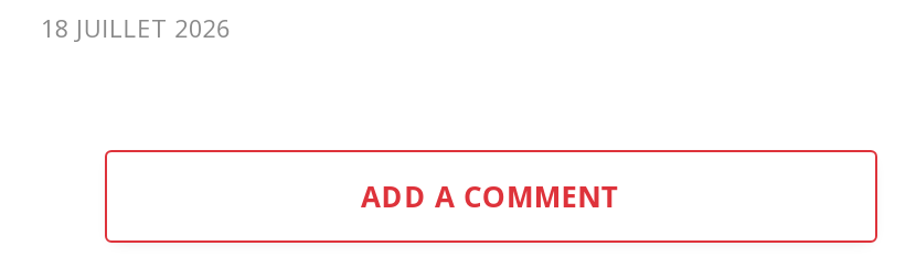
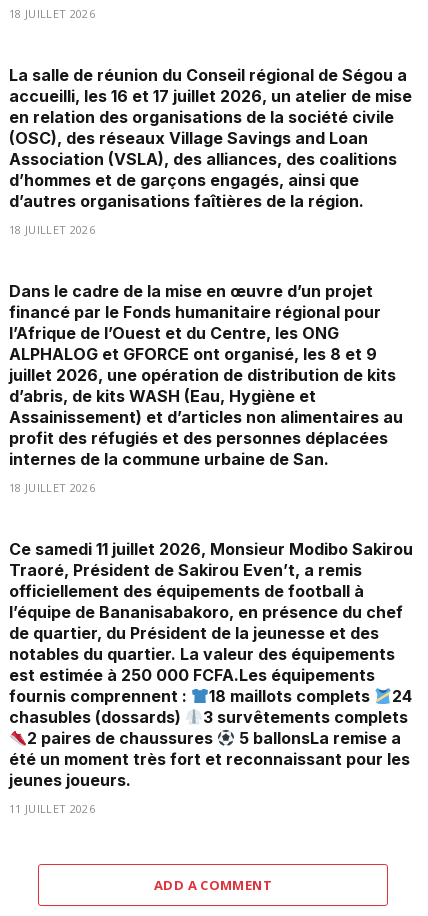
none -> [9,65,413,816] La salle de réunion du Conseil régional de Ségou a | accueilli, les 16 et 17 juillet 2026, un atelier de mise | en relation des organisations de la société civile | (OSC), des réseaux Village Savings and Loan | Association (VSLA), des alliances, des coalitions | d’hommes et de garçons engagés, ainsi que | d’autres organisations faîtières de la région. | 18 JUILLET 2026 | Dans le cadre de la mise en œuvre d’un projet | financé par le Fonds humanitaire régional pour | l’Afrique de l’Ouest et du Centre, les ONG | ALPHALOG et GFORCE ont organisé, les 8 et 9 | juillet 2026, une opération de distribution de kits | d’abris, de kits WASH (Eau, Hygiène et | Assainissement) et d’articles non alimentaires au | profit des réfugiés et des personnes déplacées | internes de la commune urbaine de San. | 18 JUILLET 2026 | Ce samedi 11 juillet 2026, Monsieur Modibo Sakirou | Traoré, Président de Sakirou Even’t, a remis | officiellement des équipements de football à | l’équipe de Bananisabakoro, en présence du chef | de quartier, du Président de la jeunesse et des | notables du quartier. La valeur des équipements | est estimée à 250 000 FCFA.Les équipements | fournis comprennent : | 18 maillots complets | 24 | chasubles (dossards) | 3 survêtements complets | 2 paires de chaussures | 5 ballonsLa remise a | été un moment très fort et reconnaissant pour les | jeunes joueurs. | 11 JUILLET 2026

